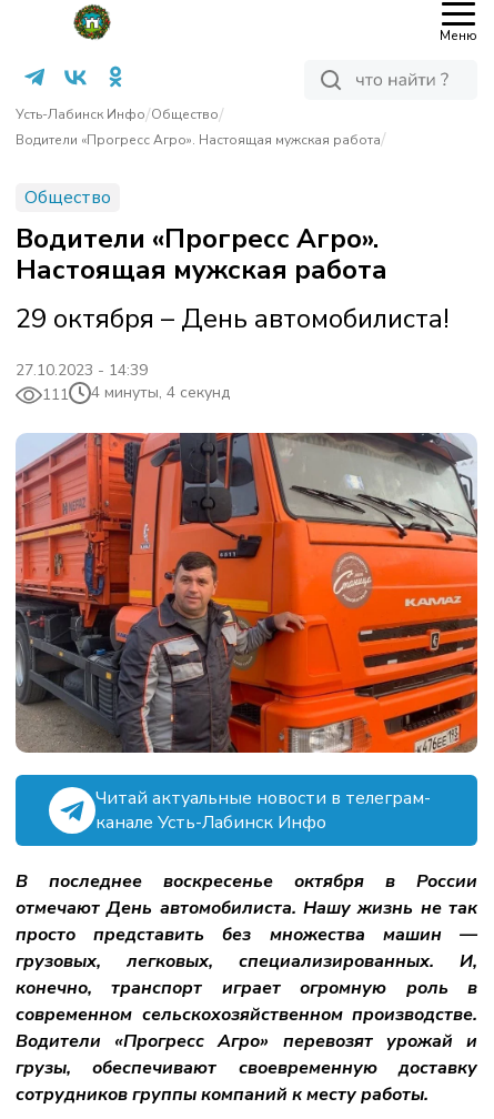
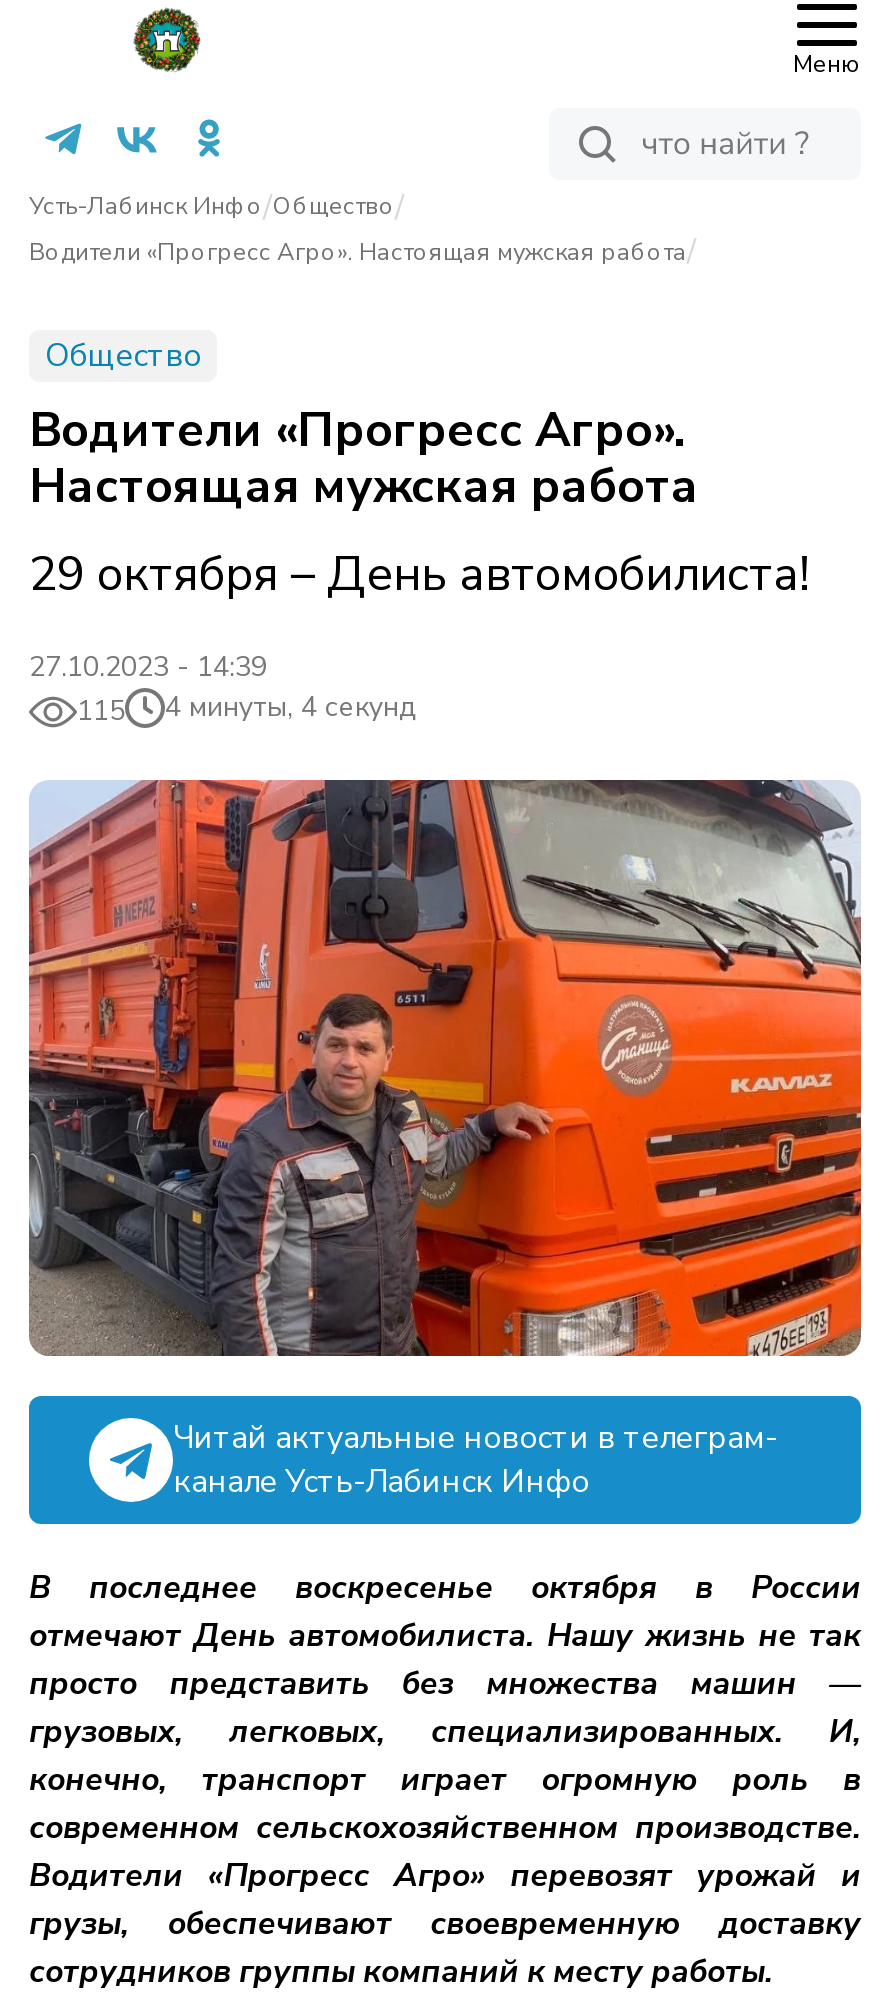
[42,382,230,405] 111 4 минуты, 4 секунд -> [77,688,415,730] 115 4 минуты, 4 секунд

